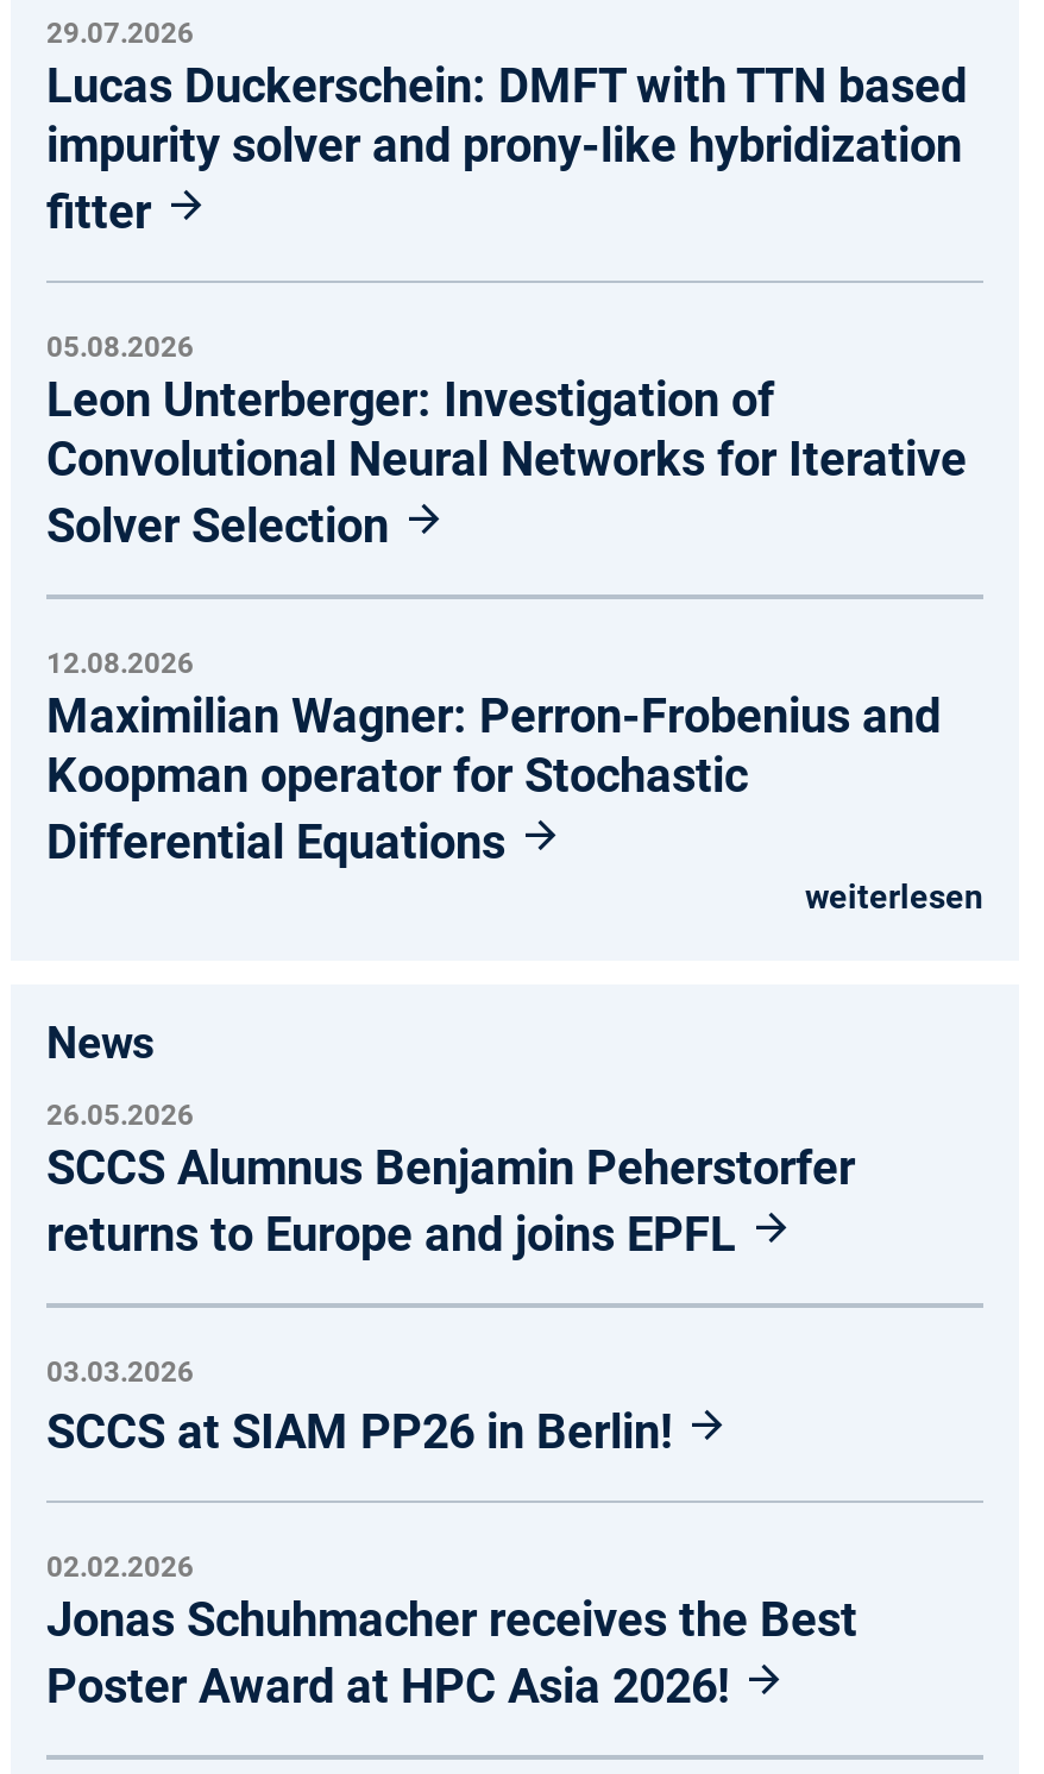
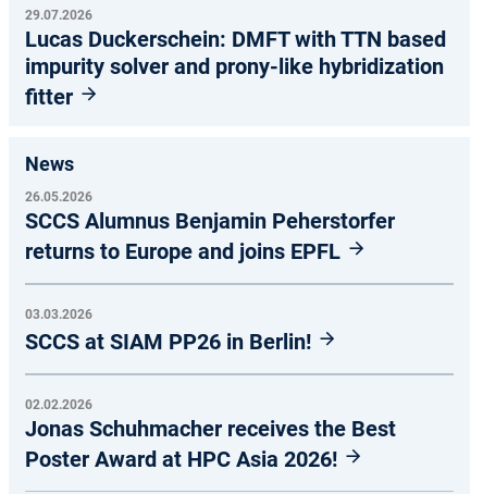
[46,332,983,916] 05.08.2026 | Leon Unterberger: Investigation of | Convolutional Neural Networks for Iterative | Solver Selection | 12.08.2026 | Maximilian Wagner: Perron-Frobenius and | Koopman operator for Stochastic | Differential Equations | weiterlesen -> none

